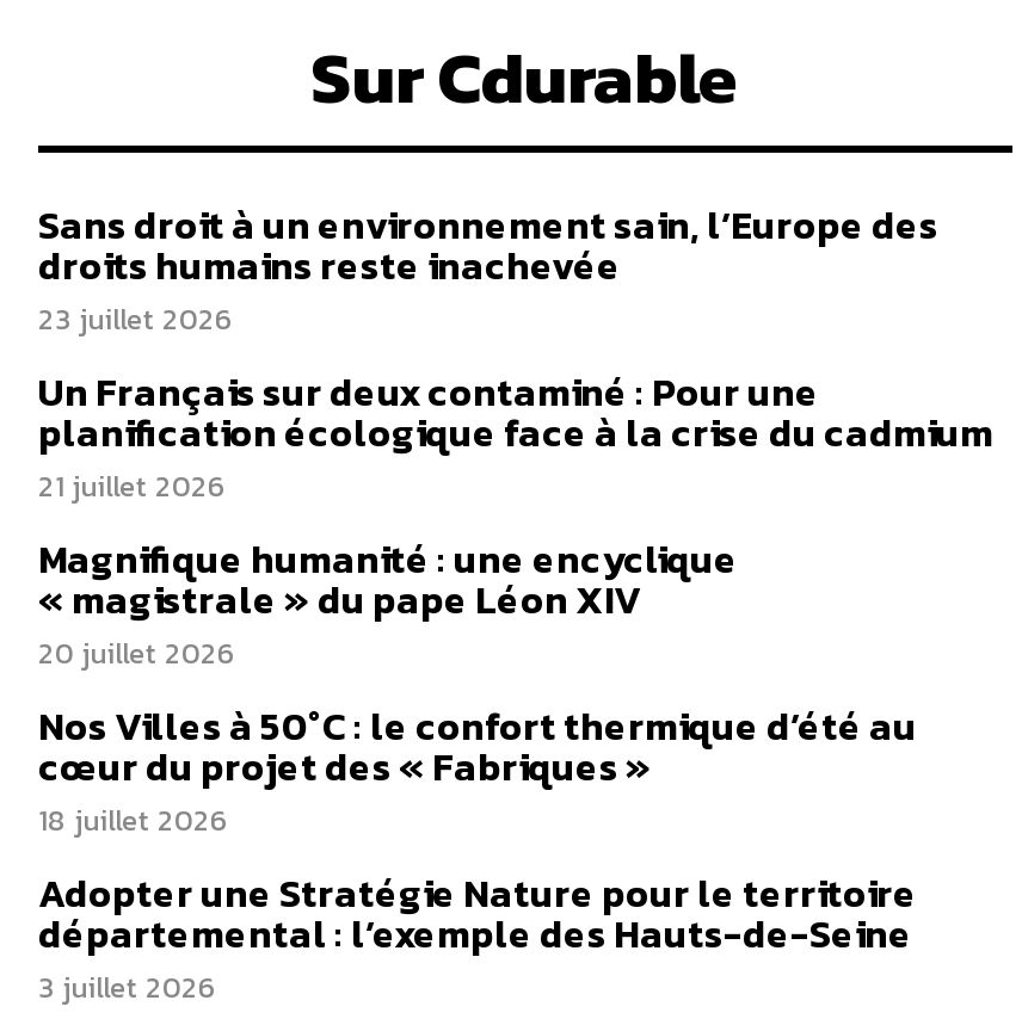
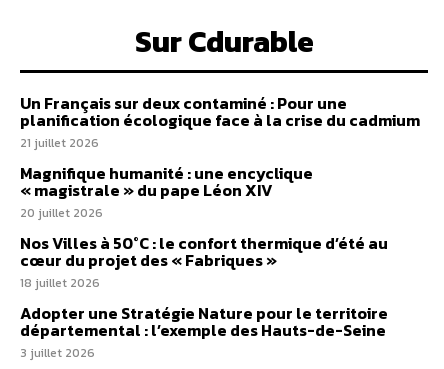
[38,195,938,341] Sans droit à un environnement sain, l’Europe des | droits humains reste inachevée | 23 juillet 2026 -> none

